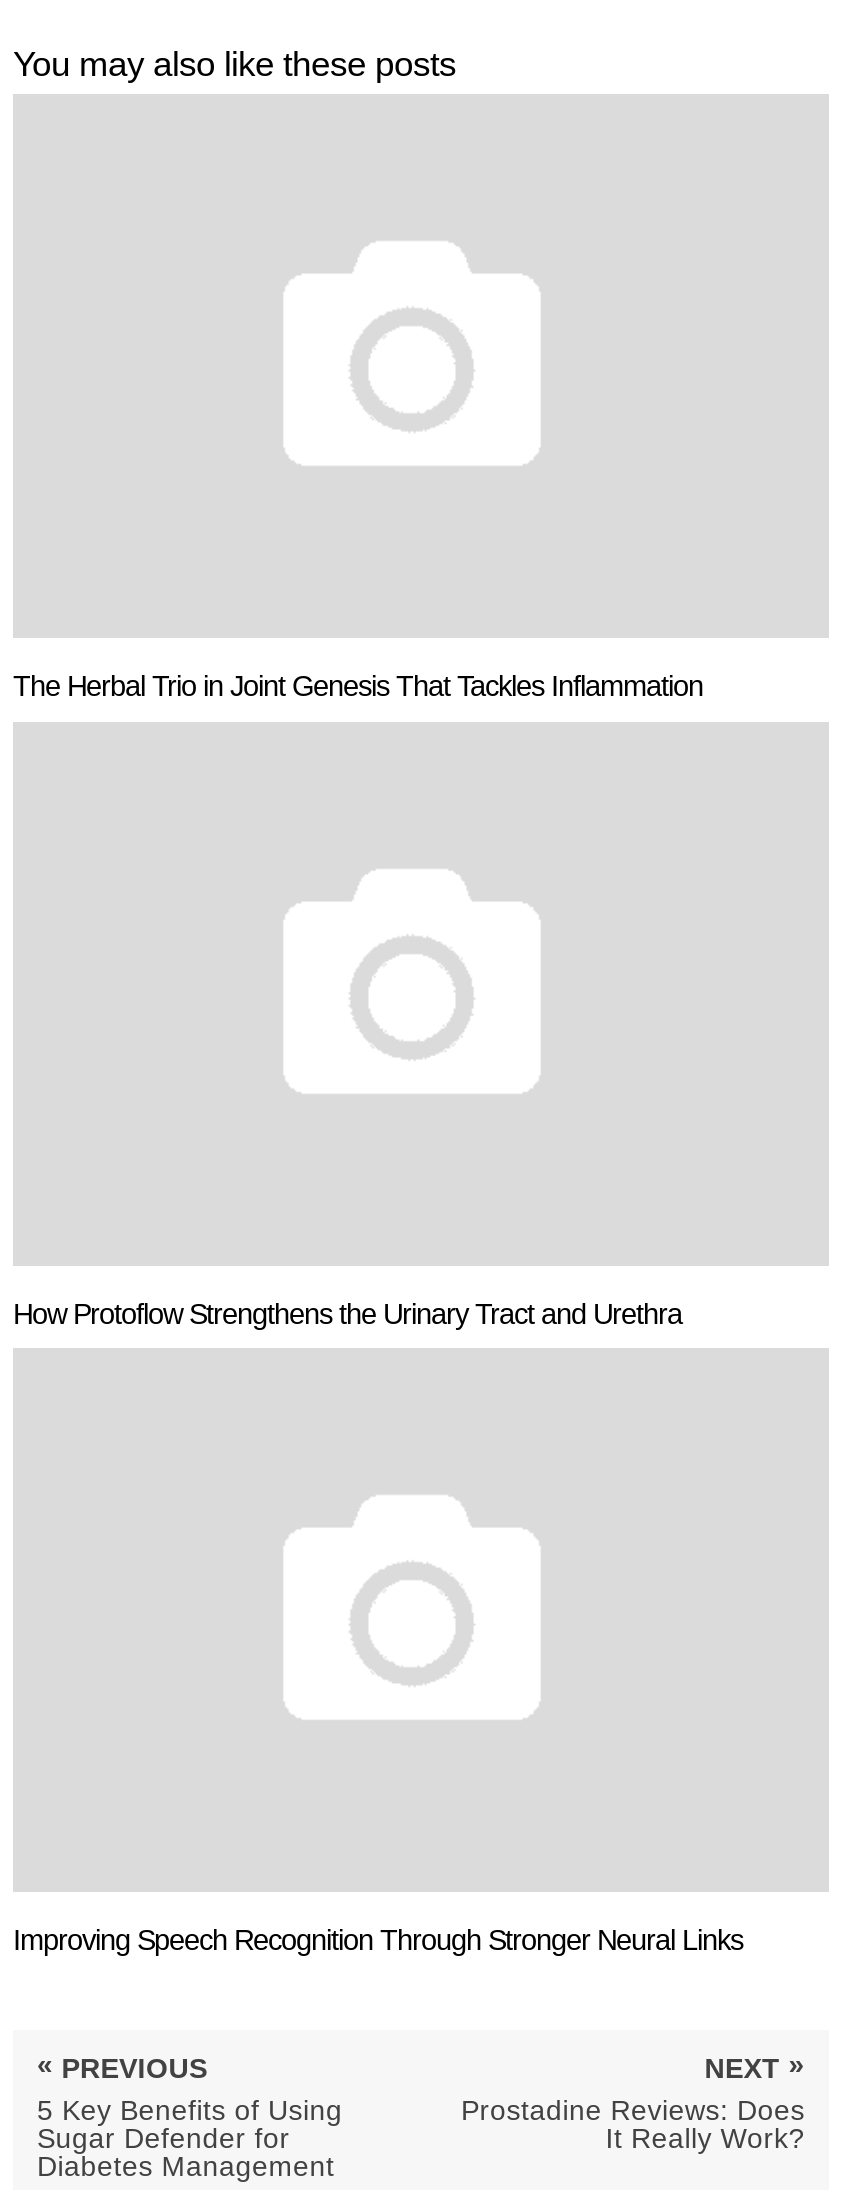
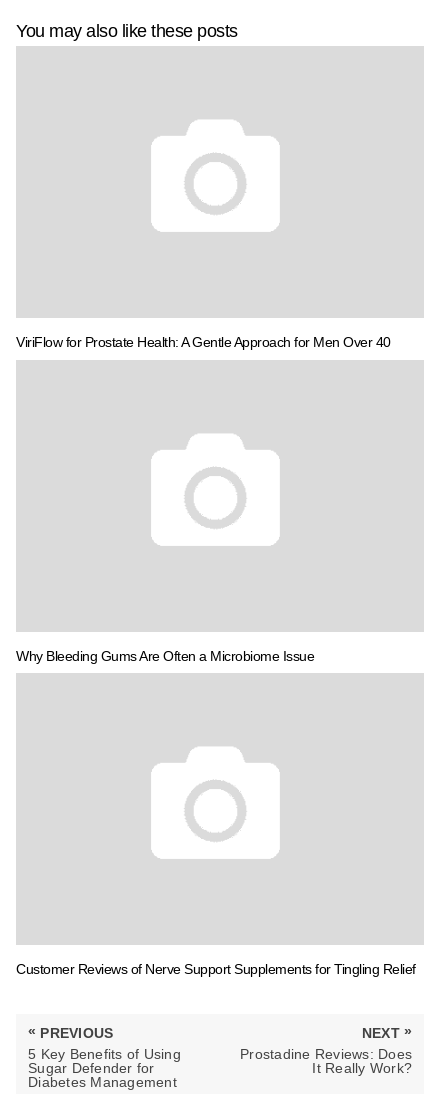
[13,671,703,703] The Herbal Trio in Joint Genesis That Tackles Inflammation -> [16,334,390,350] ViriFlow for Prostate Health: A Gentle Approach for Men Over 40
[13,1297,682,1329] How Protoflow Strengthens the Urinary Tract and Urethra -> [16,648,314,664] Why Bleeding Gums Are Often a Microbiome Issue
[13,1924,743,1956] Improving Speech Recognition Through Stronger Neural Links -> [16,961,415,977] Customer Reviews of Nerve Support Supplements for Tingling Relief

